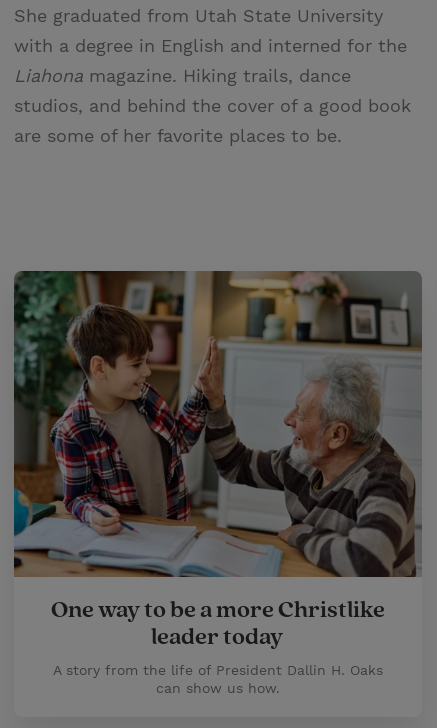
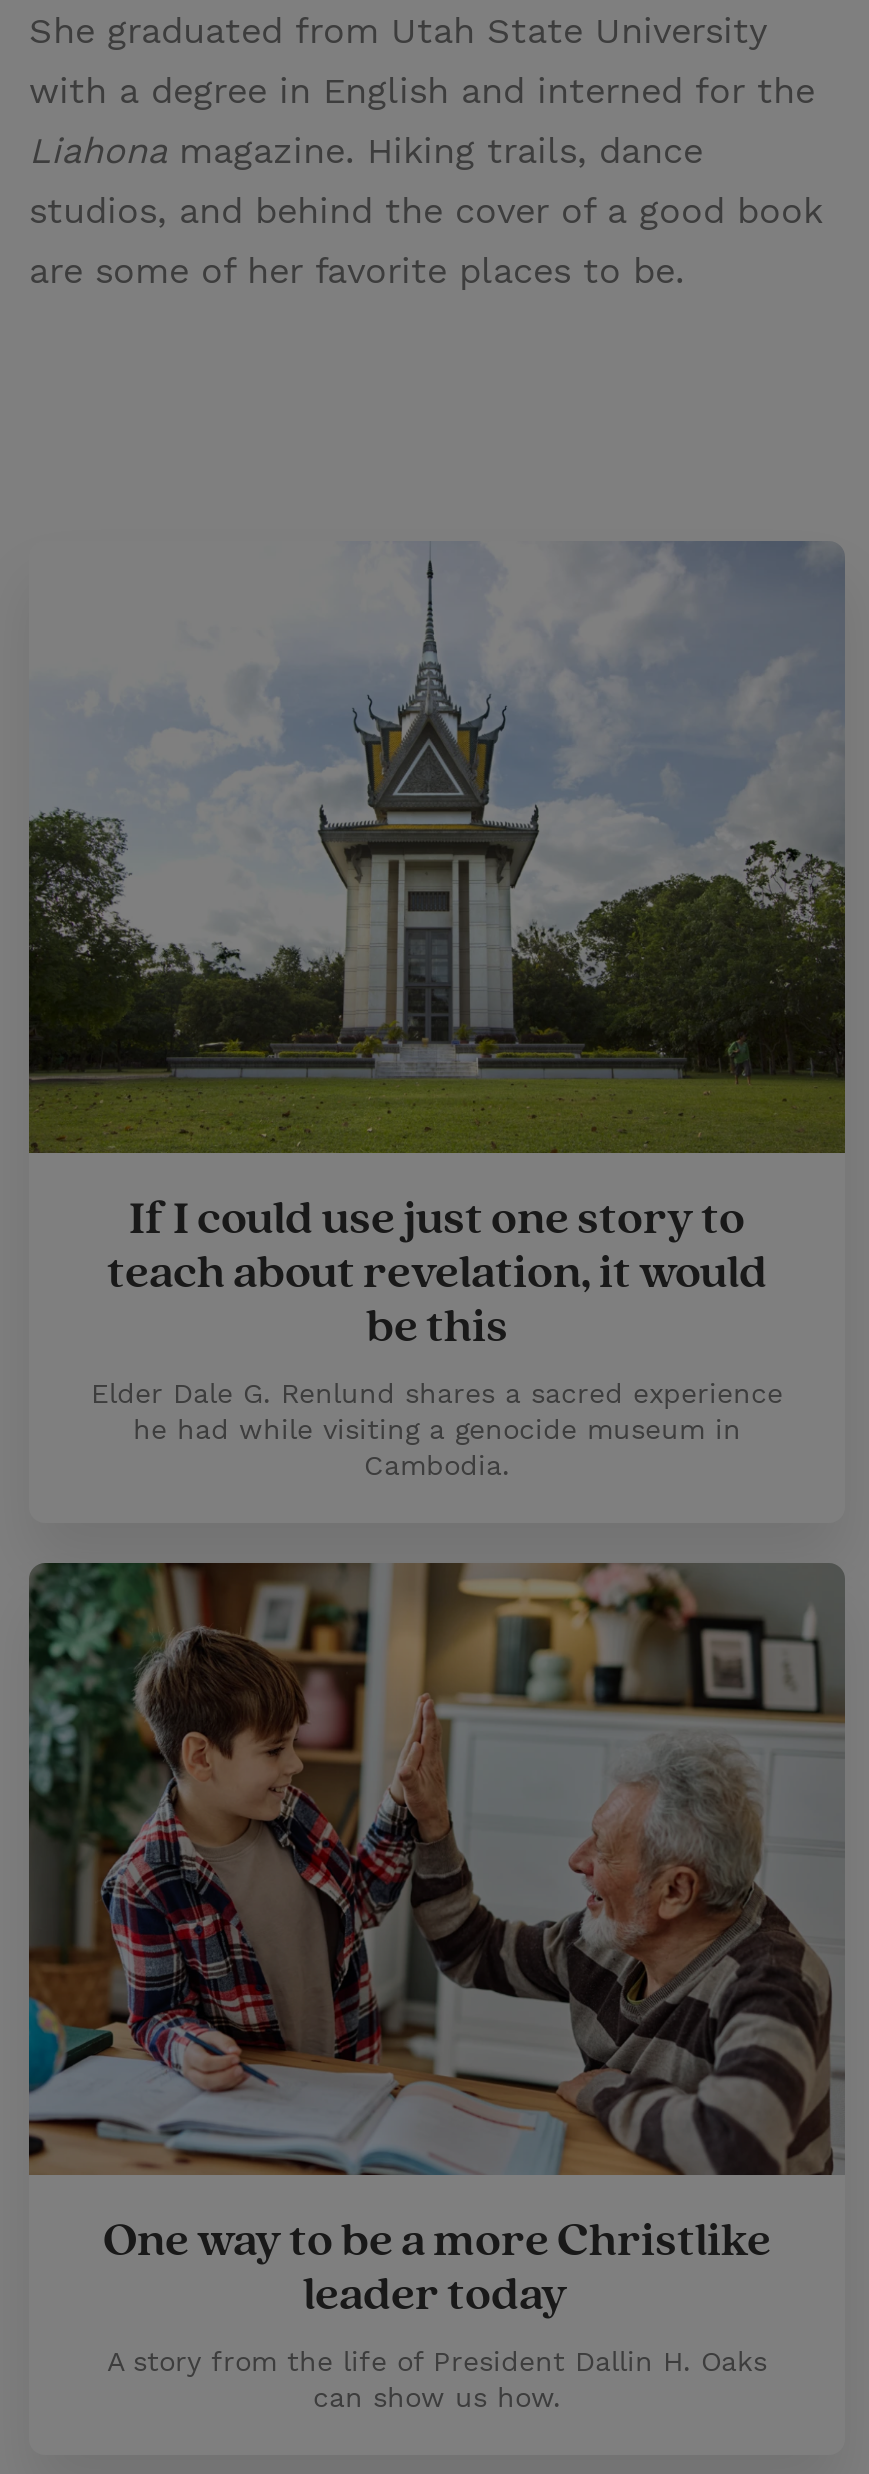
none -> [27,541,847,1481] [image] | If I could use just one story to | teach about revelation, it would | be this | Elder Dale G. Renlund shares a sacred experience | he had while visiting a genocide museum in | Cambodia.

